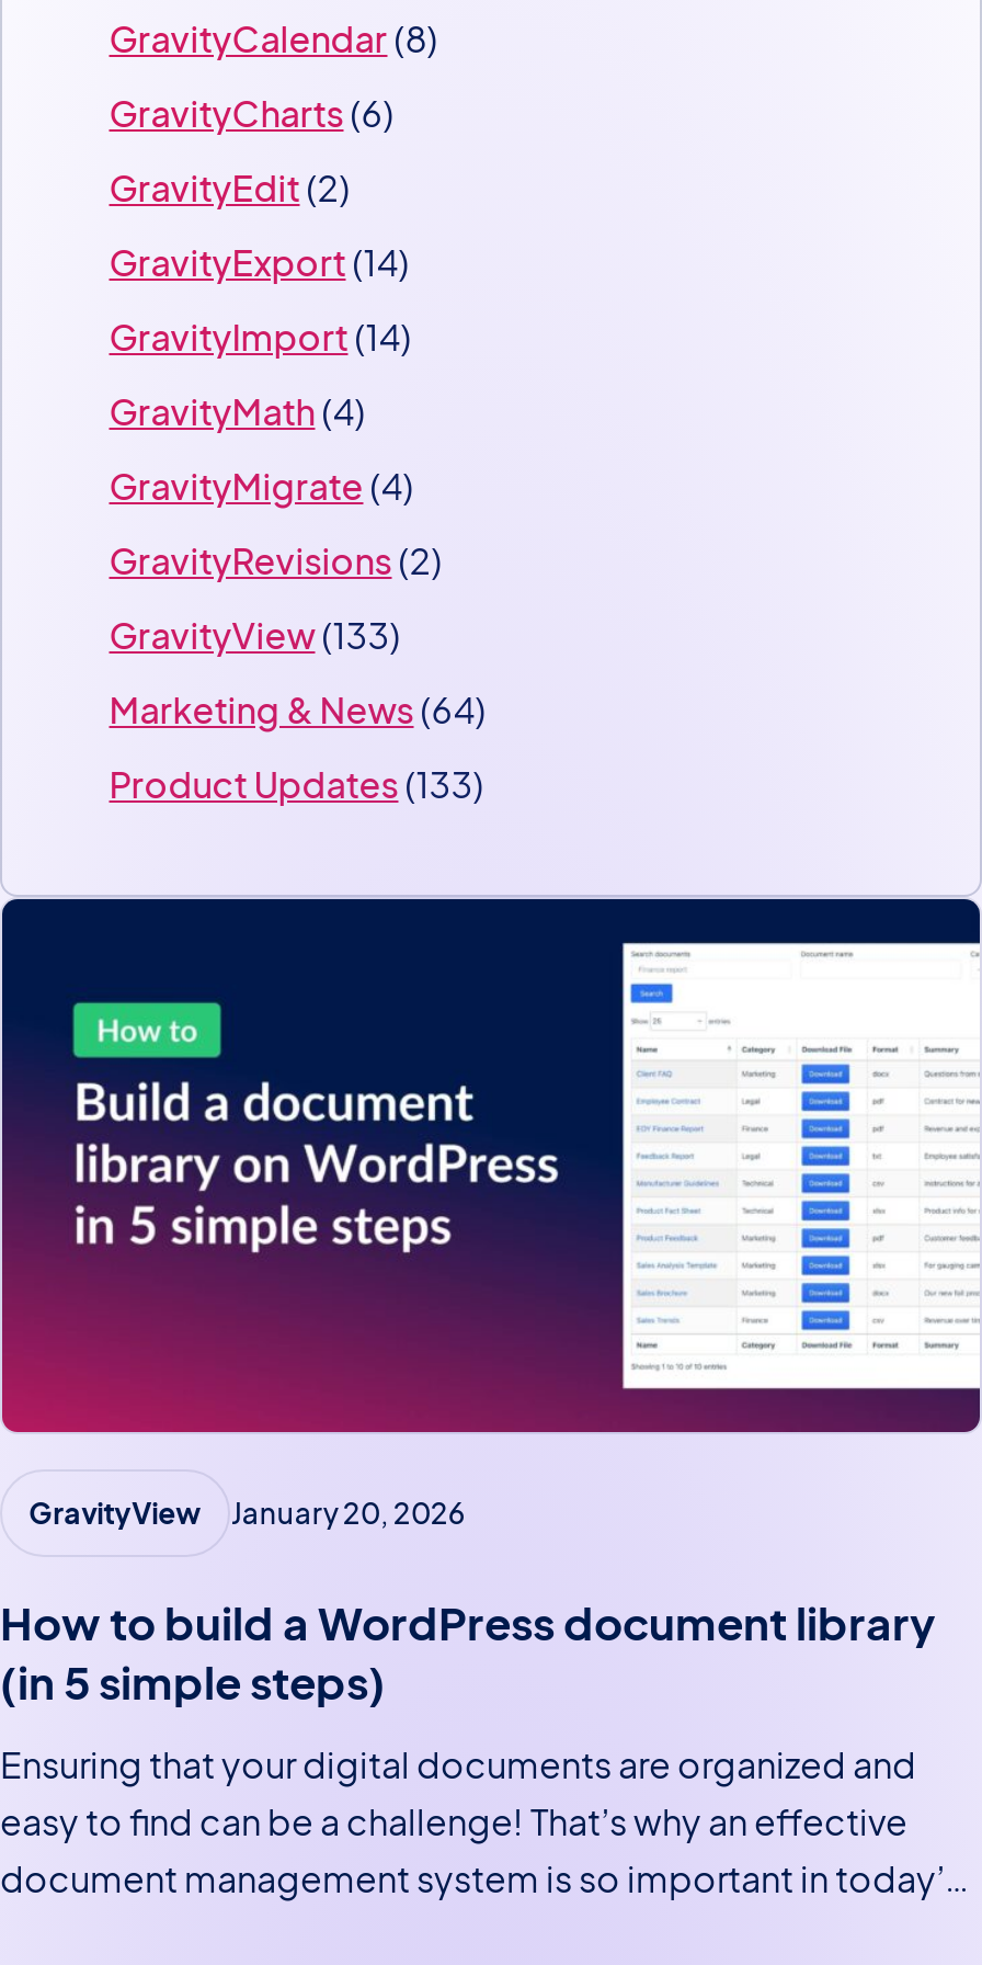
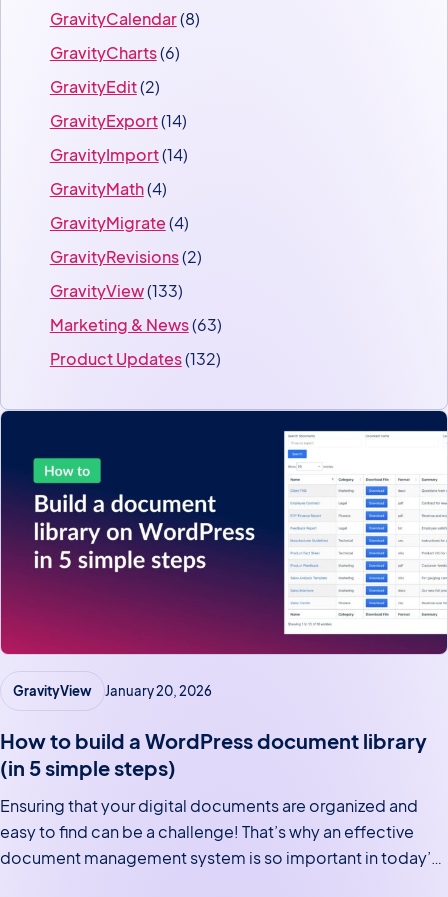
[109,687,486,733] Marketing & News (64) -> [50,314,222,335] Marketing & News (63)
[109,761,484,807] Product Updates (133) -> [50,348,221,369] Product Updates (132)

